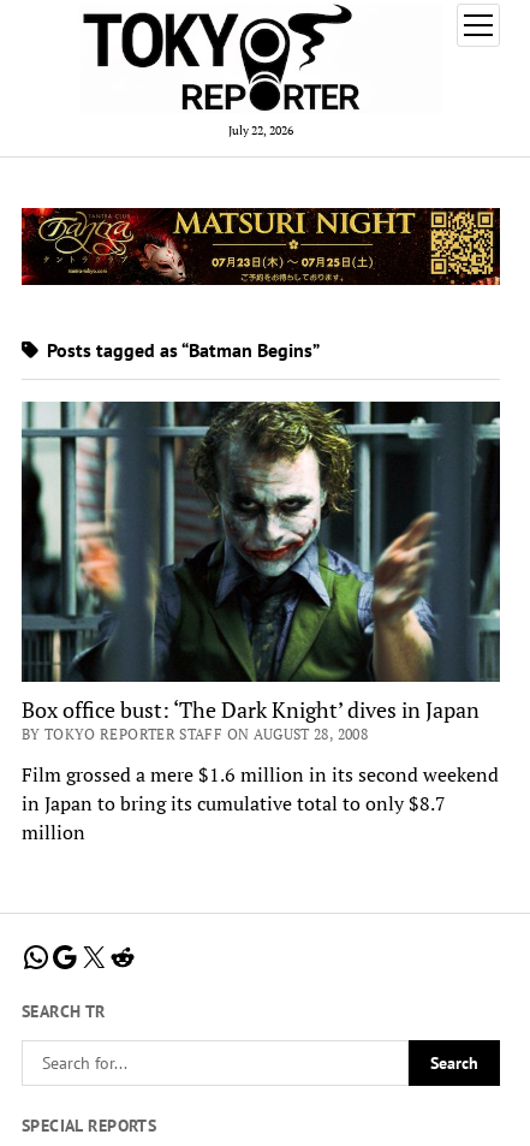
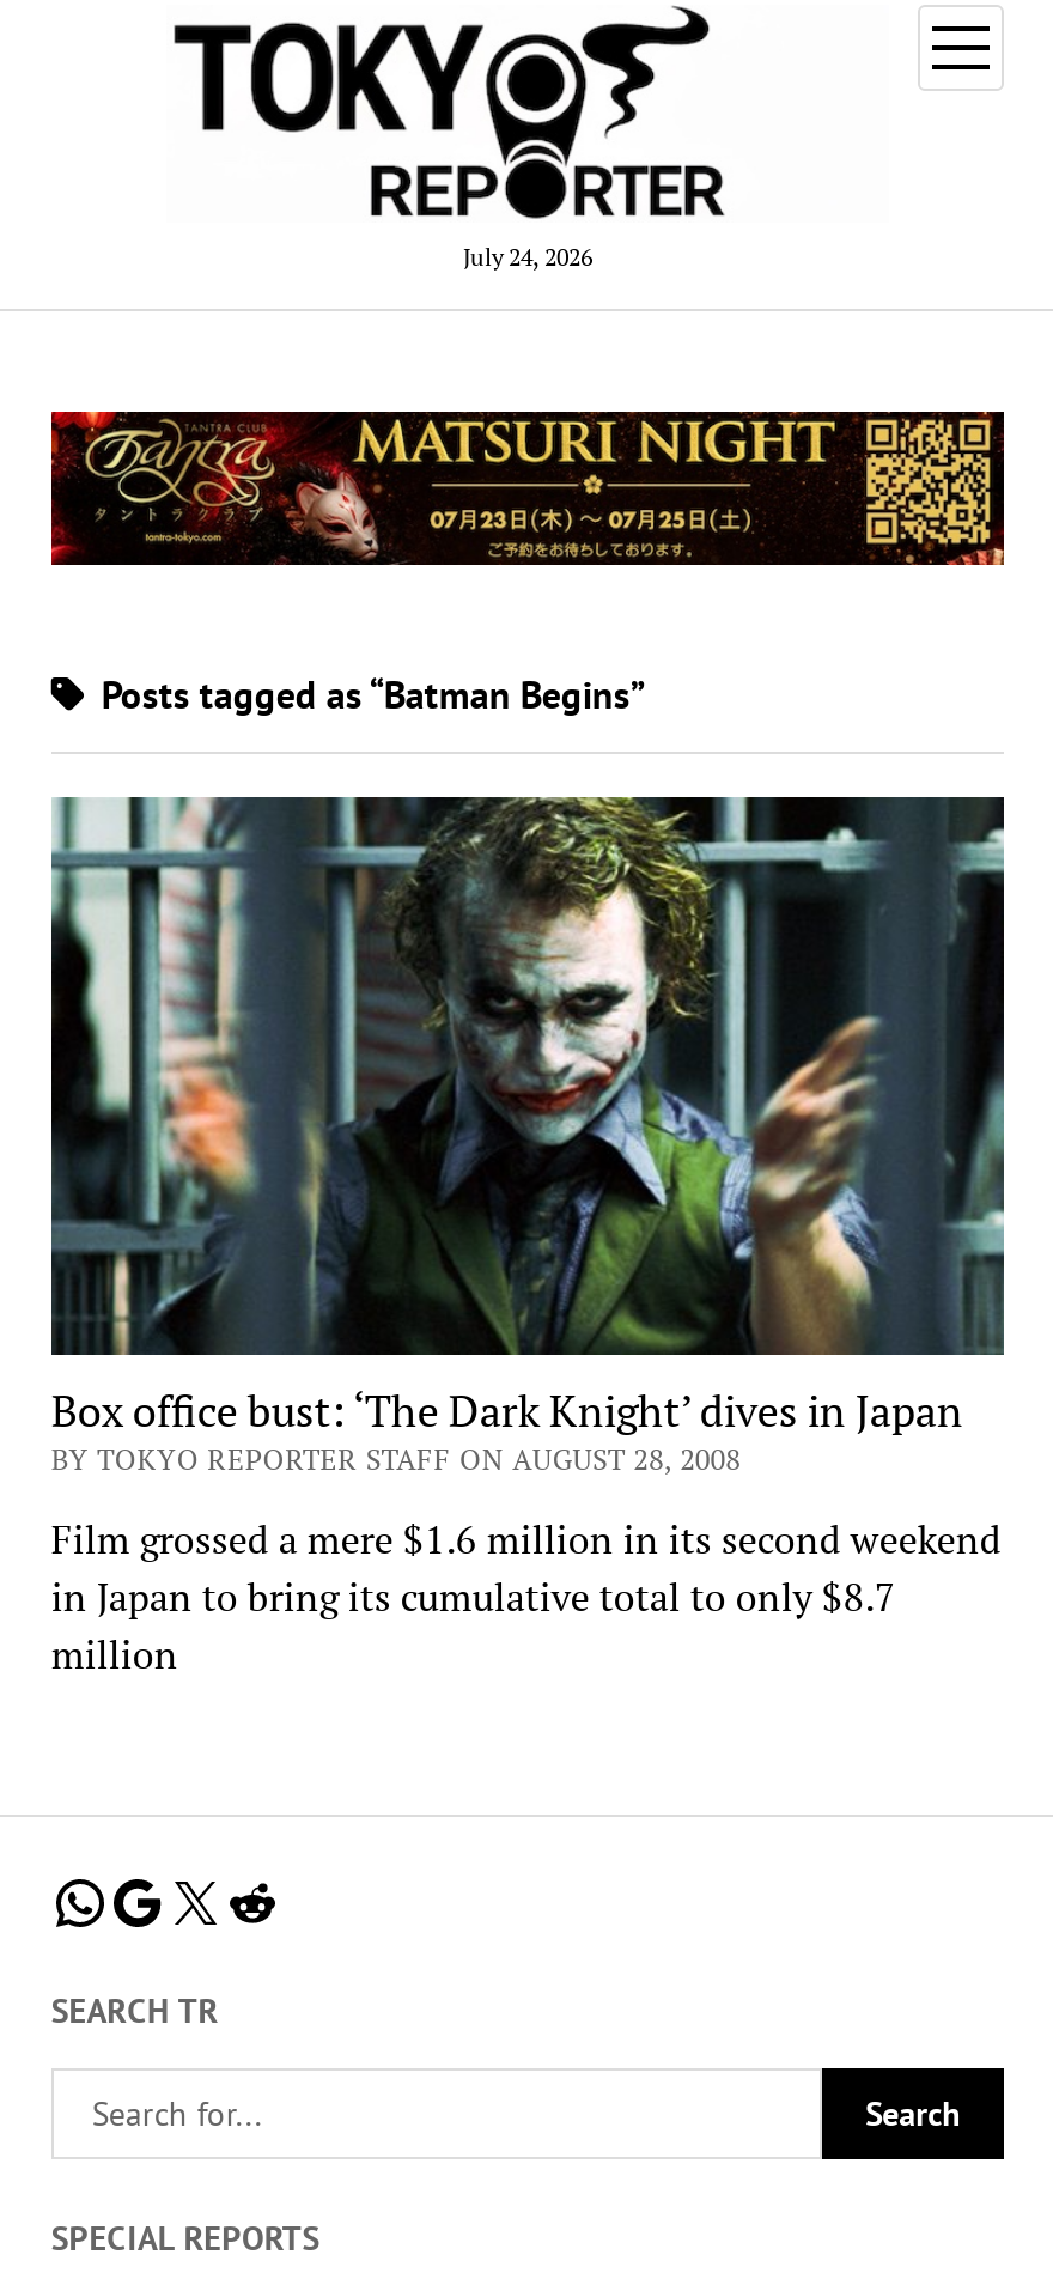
[228,122,293,138] July 22, 2026 -> [463,241,592,272] July 24, 2026

